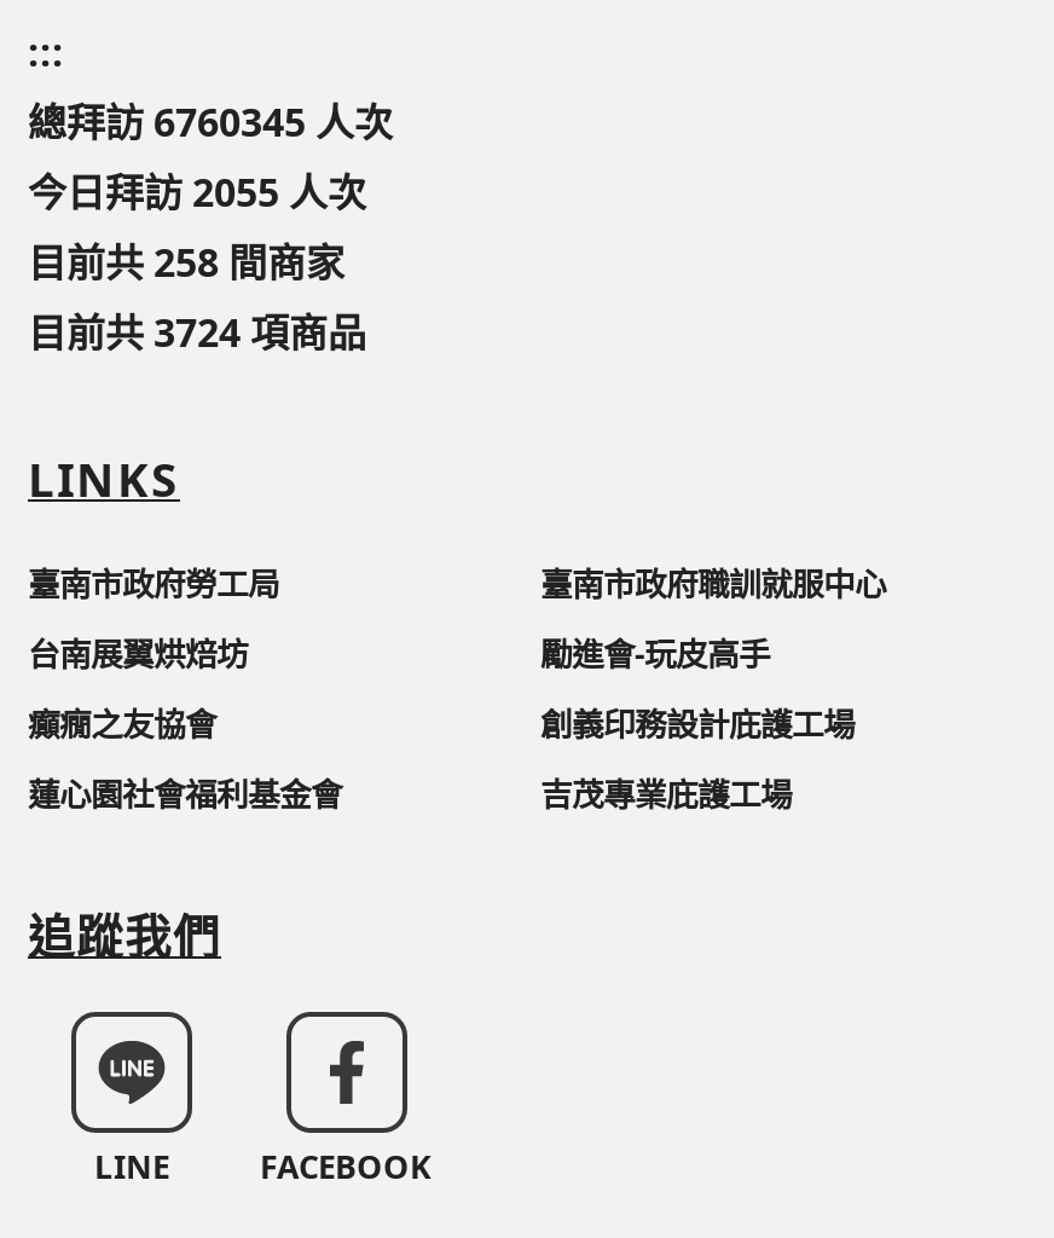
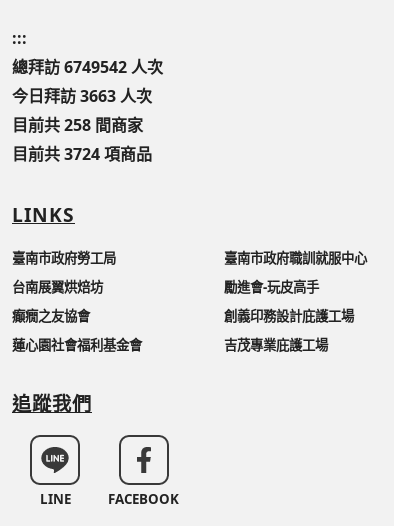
[28,96,393,150] 總拜訪 6760345 人次 -> [12,56,163,78] 總拜訪 6749542 人次
[28,167,366,220] 今日拜訪 2055 人次 -> [12,85,152,107] 今日拜訪 3663 人次

